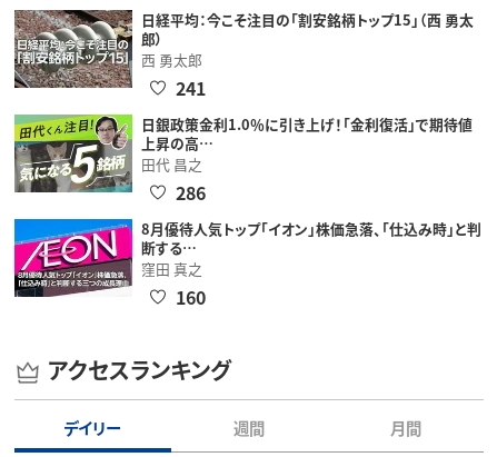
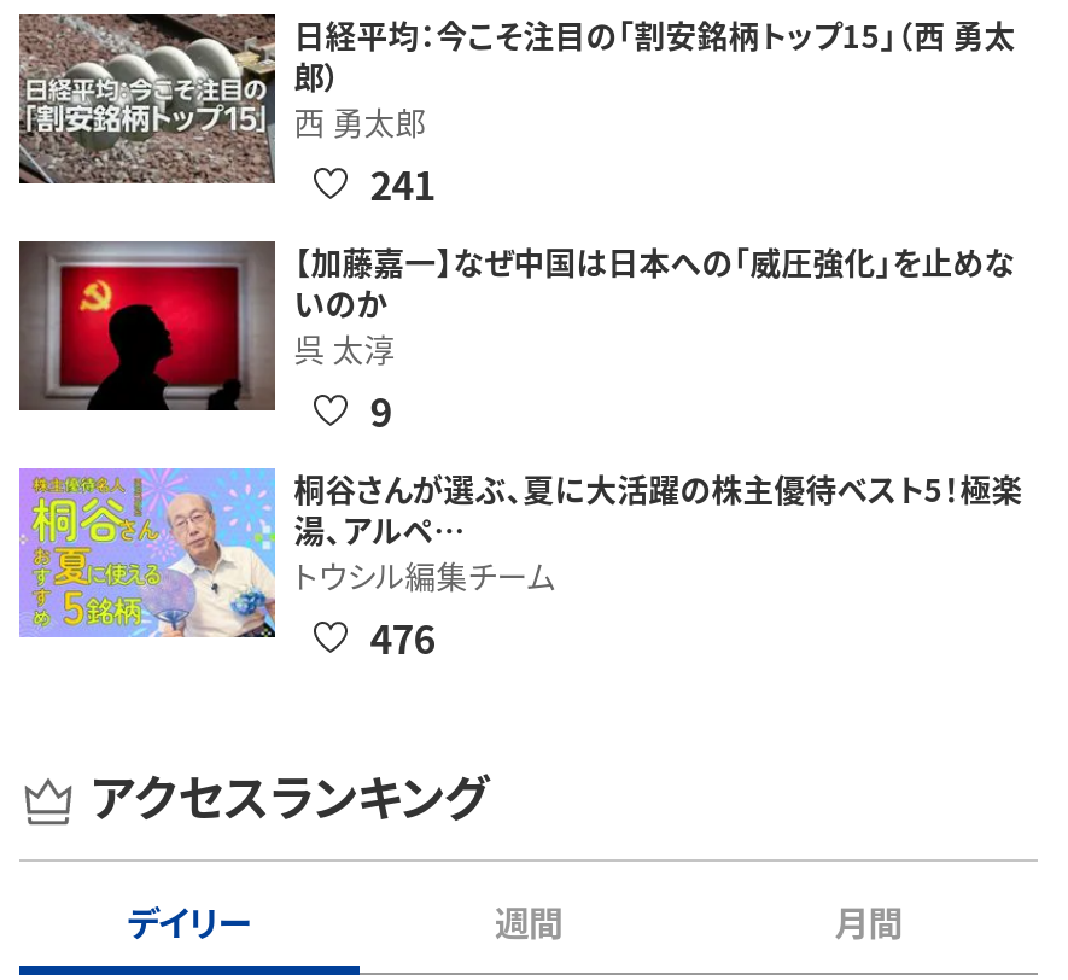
[13,113,472,205] [image] | 日銀政策金利1.0％に引き上げ！「金利復活」で期待値 | 上昇の高… | 田代 昌之 | 286 -> [17,238,1016,438] [image] | 【加藤嘉一】なぜ中国は日本への「威圧強化」を止めな | いのか | 呉 太淳 | 9
[13,217,481,310] [image] | 8月優待人気トップ「イオン」株価急落、「仕込み時」と判 | 断する… | 窪田 真之 | 160 -> [19,465,1023,665] [image] | 桐谷さんが選ぶ、夏に大活躍の株主優待ベスト5！極楽 | 湯、アルペ… | トウシル編集チーム | 476

